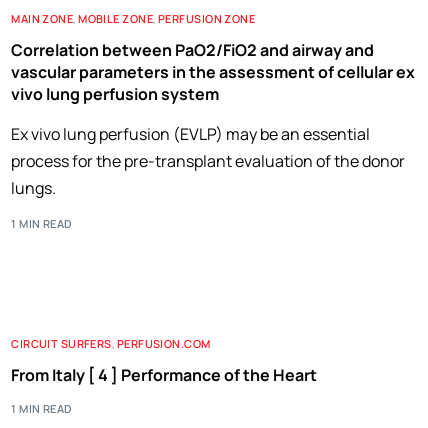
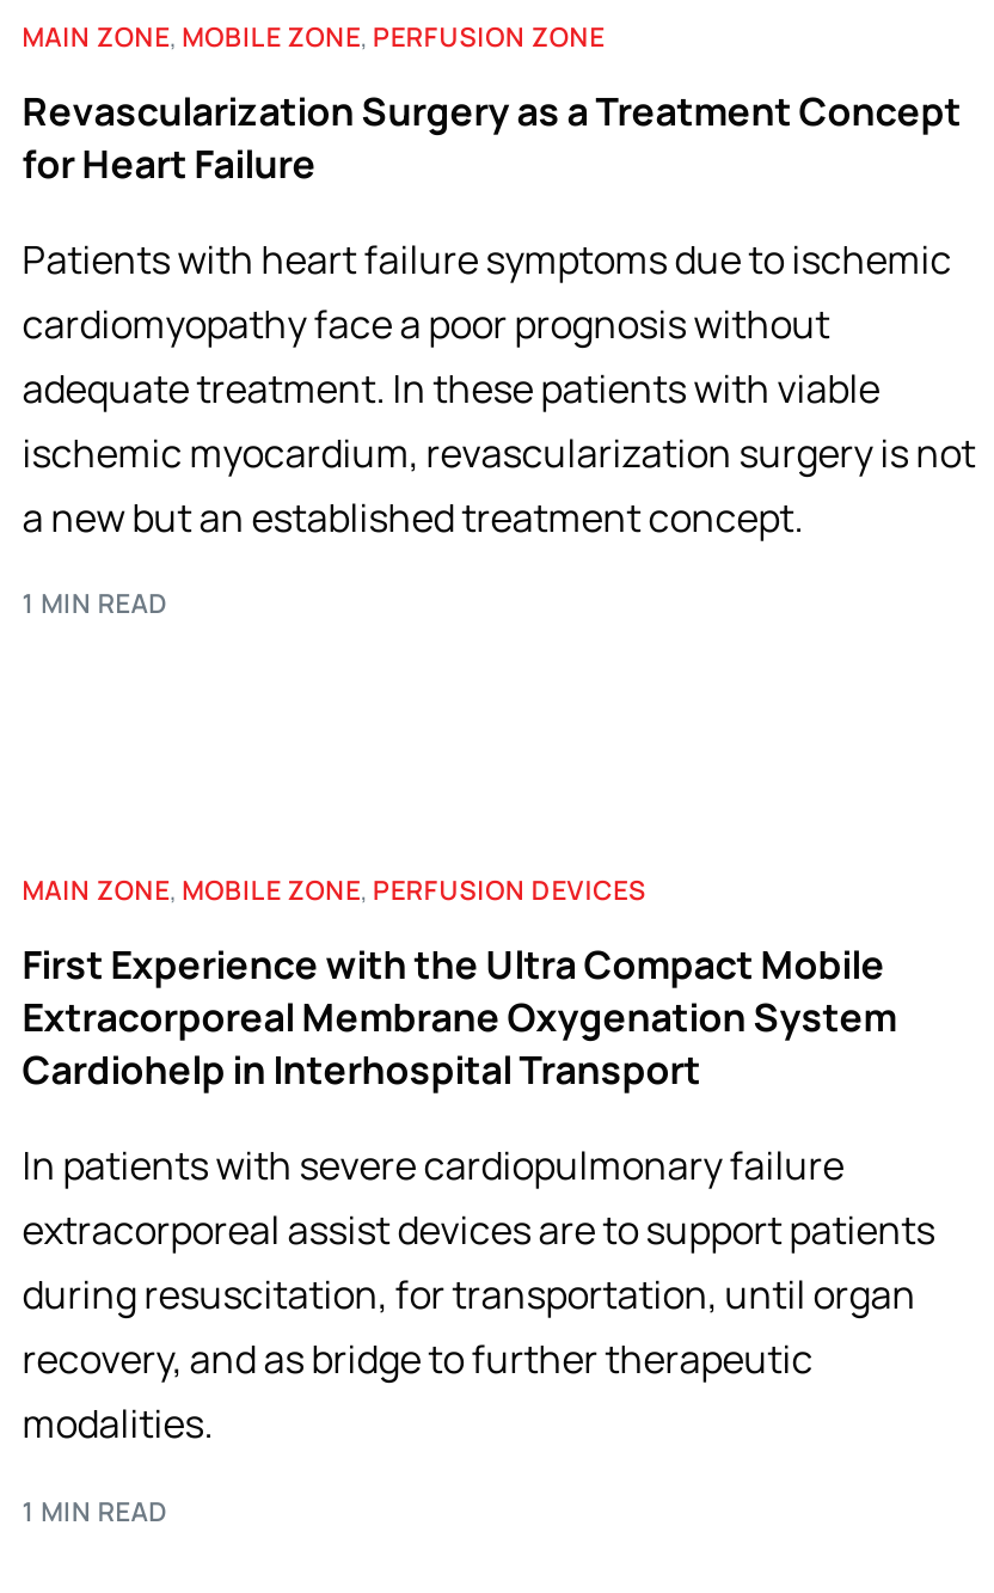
[11,38,415,104] Correlation between PaO2/FiO2 and airway and | vascular parameters in the assessment of cellular ex | vivo lung perfusion system -> [22,84,961,189] Revascularization Surgery as a Treatment Concept | for Heart Failure
[11,122,405,198] Ex vivo lung perfusion (EVLP) may be an essential | process for the pre-transplant evaluation of the donor | lungs. -> [22,232,975,543] Patients with heart failure symptoms due to ischemic | cardiomyopathy face a poor prognosis without | adequate treatment. In these patients with viable | ischemic myocardium, revascularization surgery is not | a new but an established treatment concept.
[11,336,317,386] CIRCUIT SURFERS, PERFUSION.COM | From Italy [ 4 ] Performance of the Heart -> [22,871,935,1450] MAIN ZONE, MOBILE ZONE, PERFUSION DEVICES | First Experience with the Ultra Compact Mobile | Extracorporeal Membrane Oxygenation System | Cardiohelp in Interhospital Transport | In patients with severe cardiopulmonary failure | extracorporeal assist devices are to support patients | during resuscitation, for transportation, until organ | recovery, and as bridge to further therapeutic | modalities.

